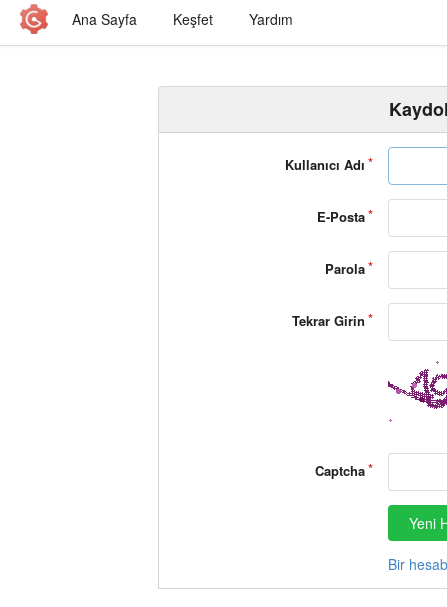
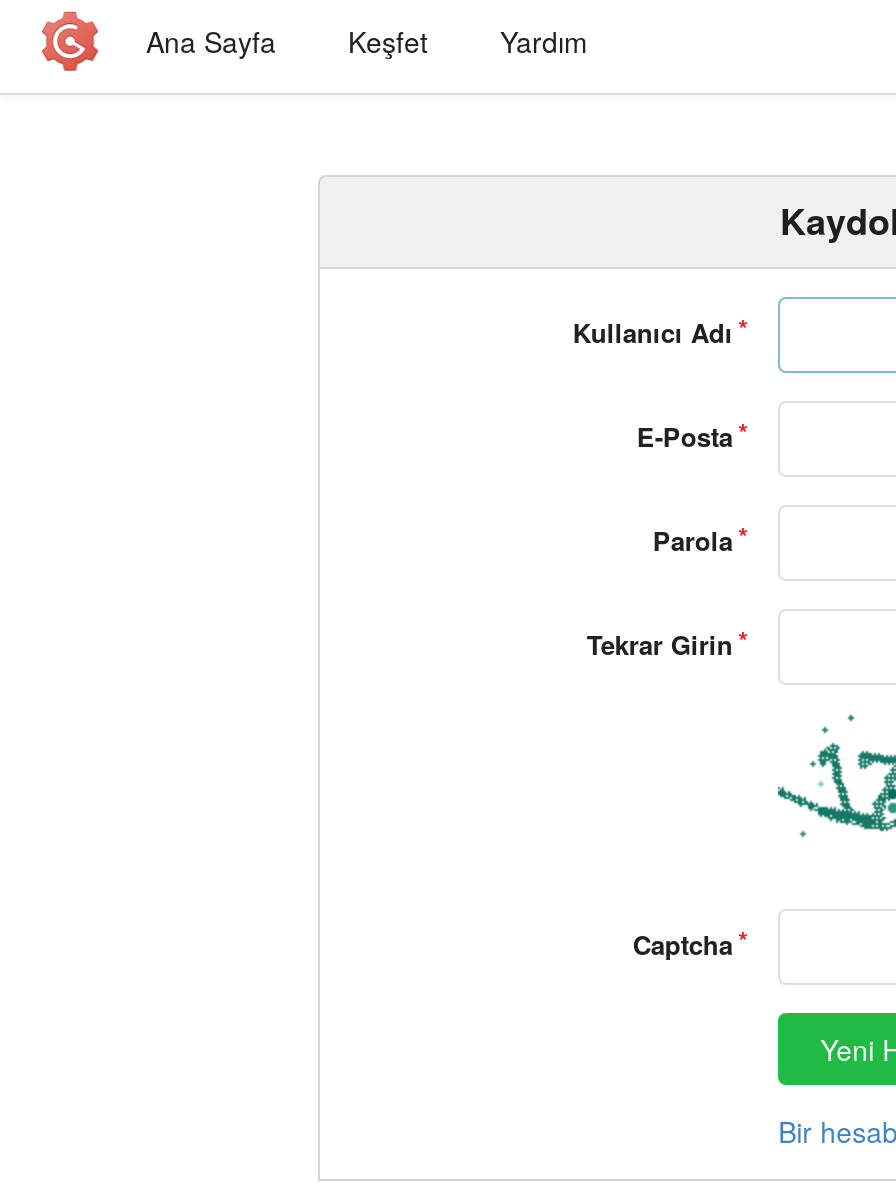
[387,356,444,423] [image] -> [776,713,890,845] [image]

